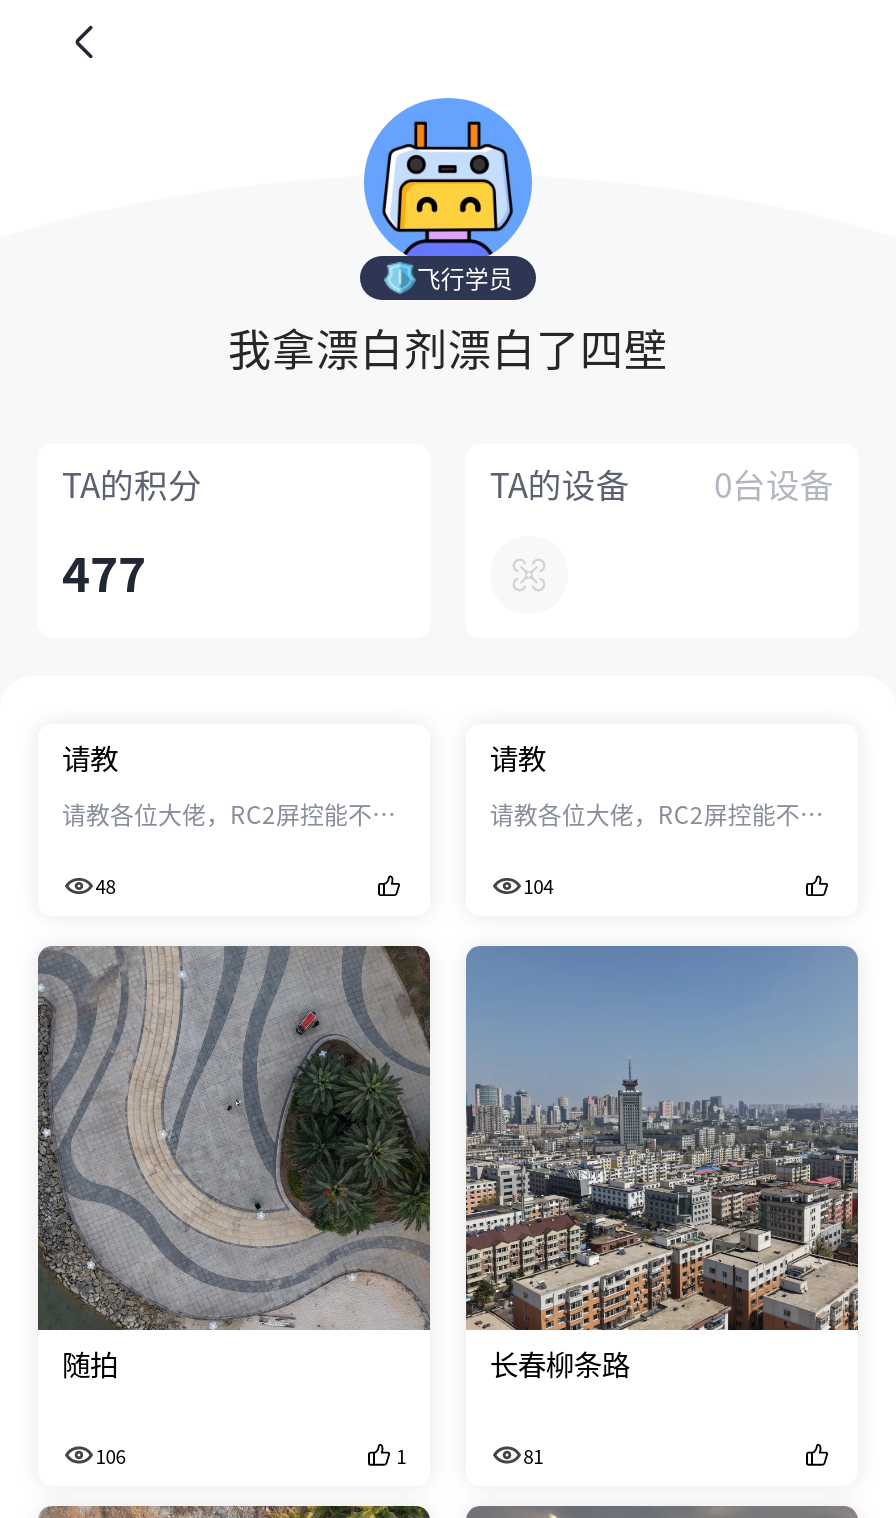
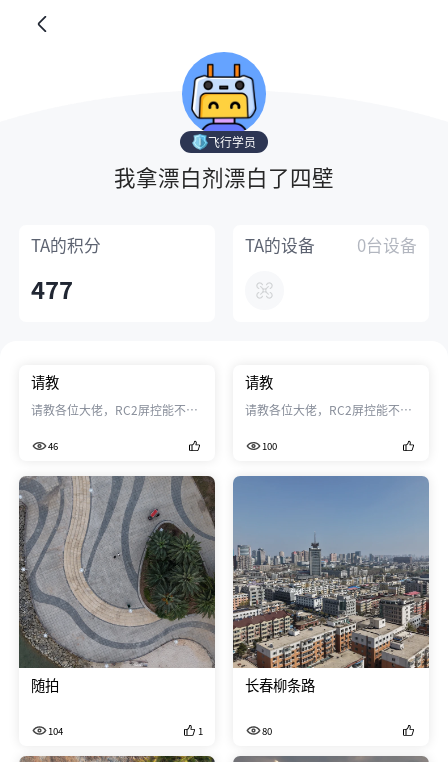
[96,872,116,900] 48 -> [48,439,58,453] 46
[523,872,553,900] 104 -> [262,439,277,453] 100
[96,1442,126,1470] 106 -> [48,724,63,738] 104
[523,1442,543,1470] 81 -> [262,724,272,738] 80

